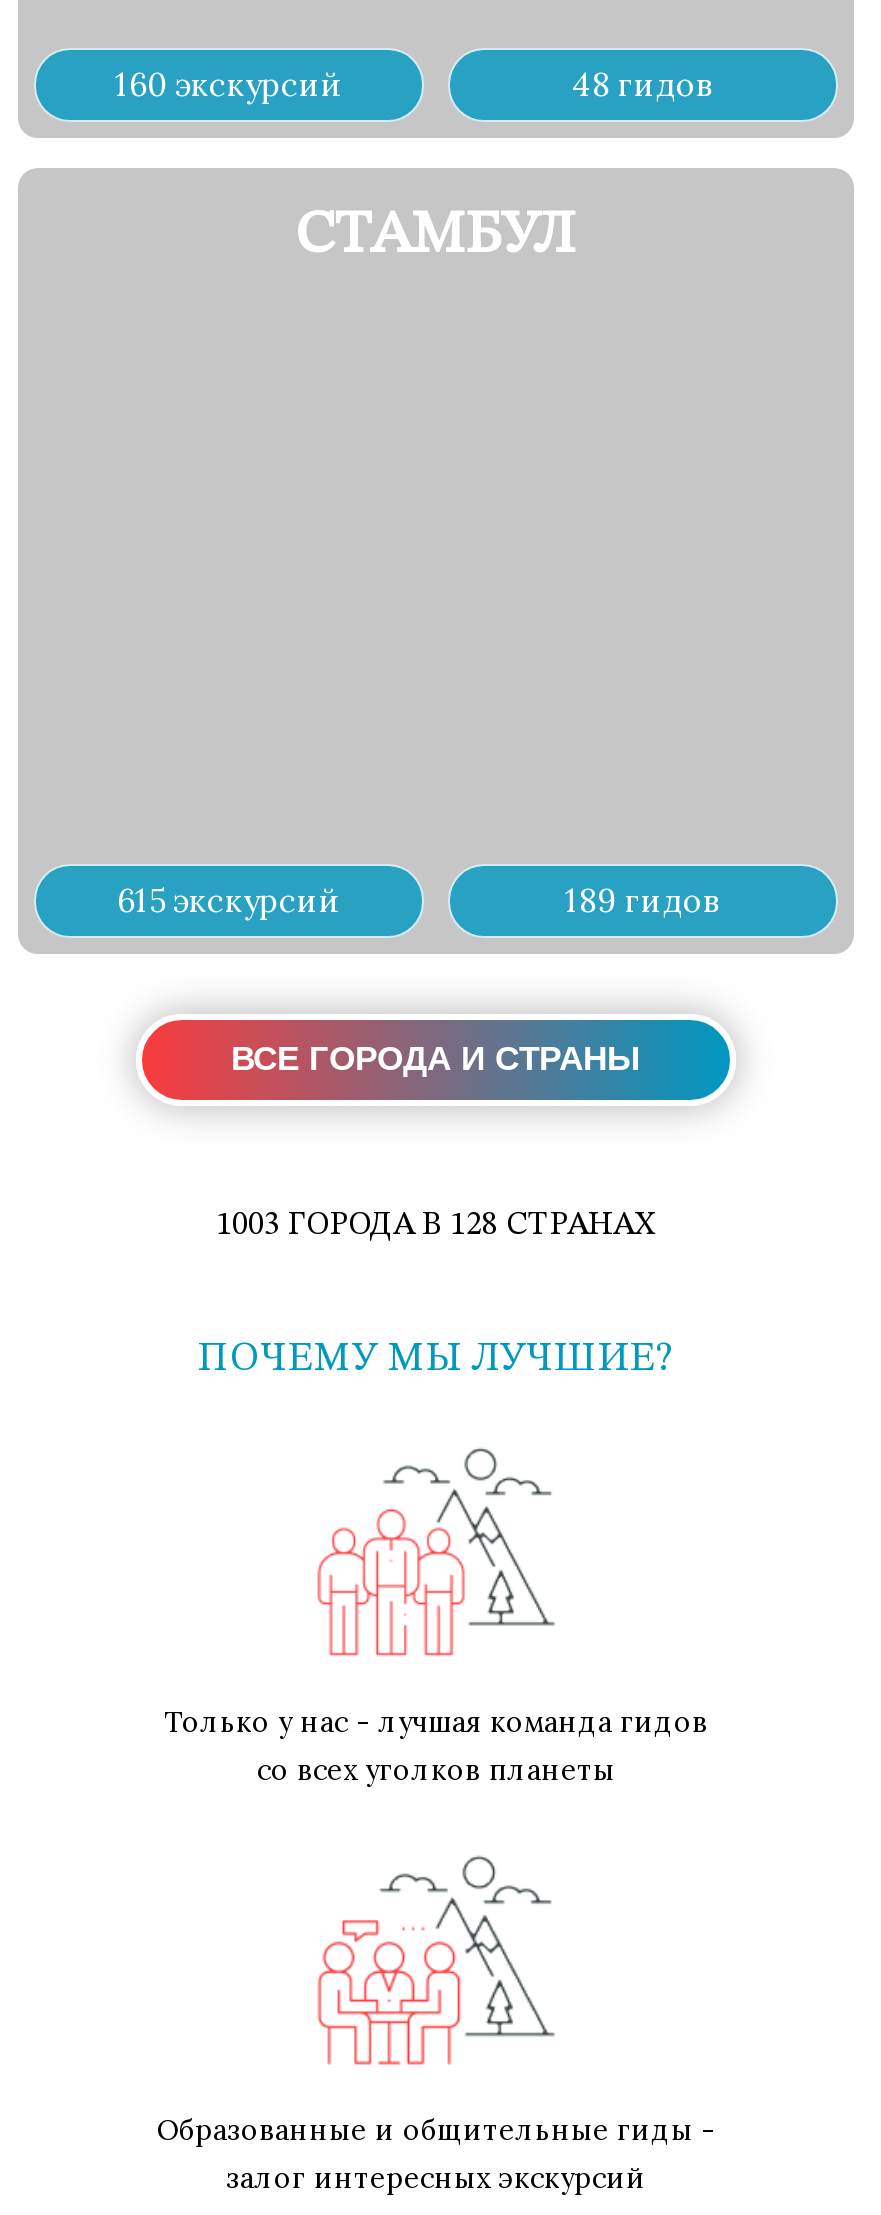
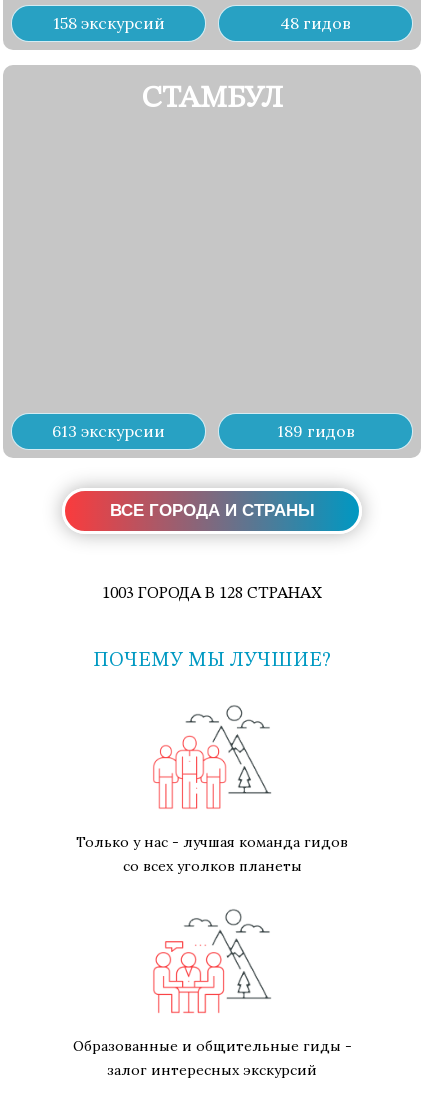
[115,63,343,103] 160 экскурсий -> [52,13,164,33] 158 экскурсий
[117,881,341,921] 615 экскурсий -> [52,421,165,441] 613 экскурсии

